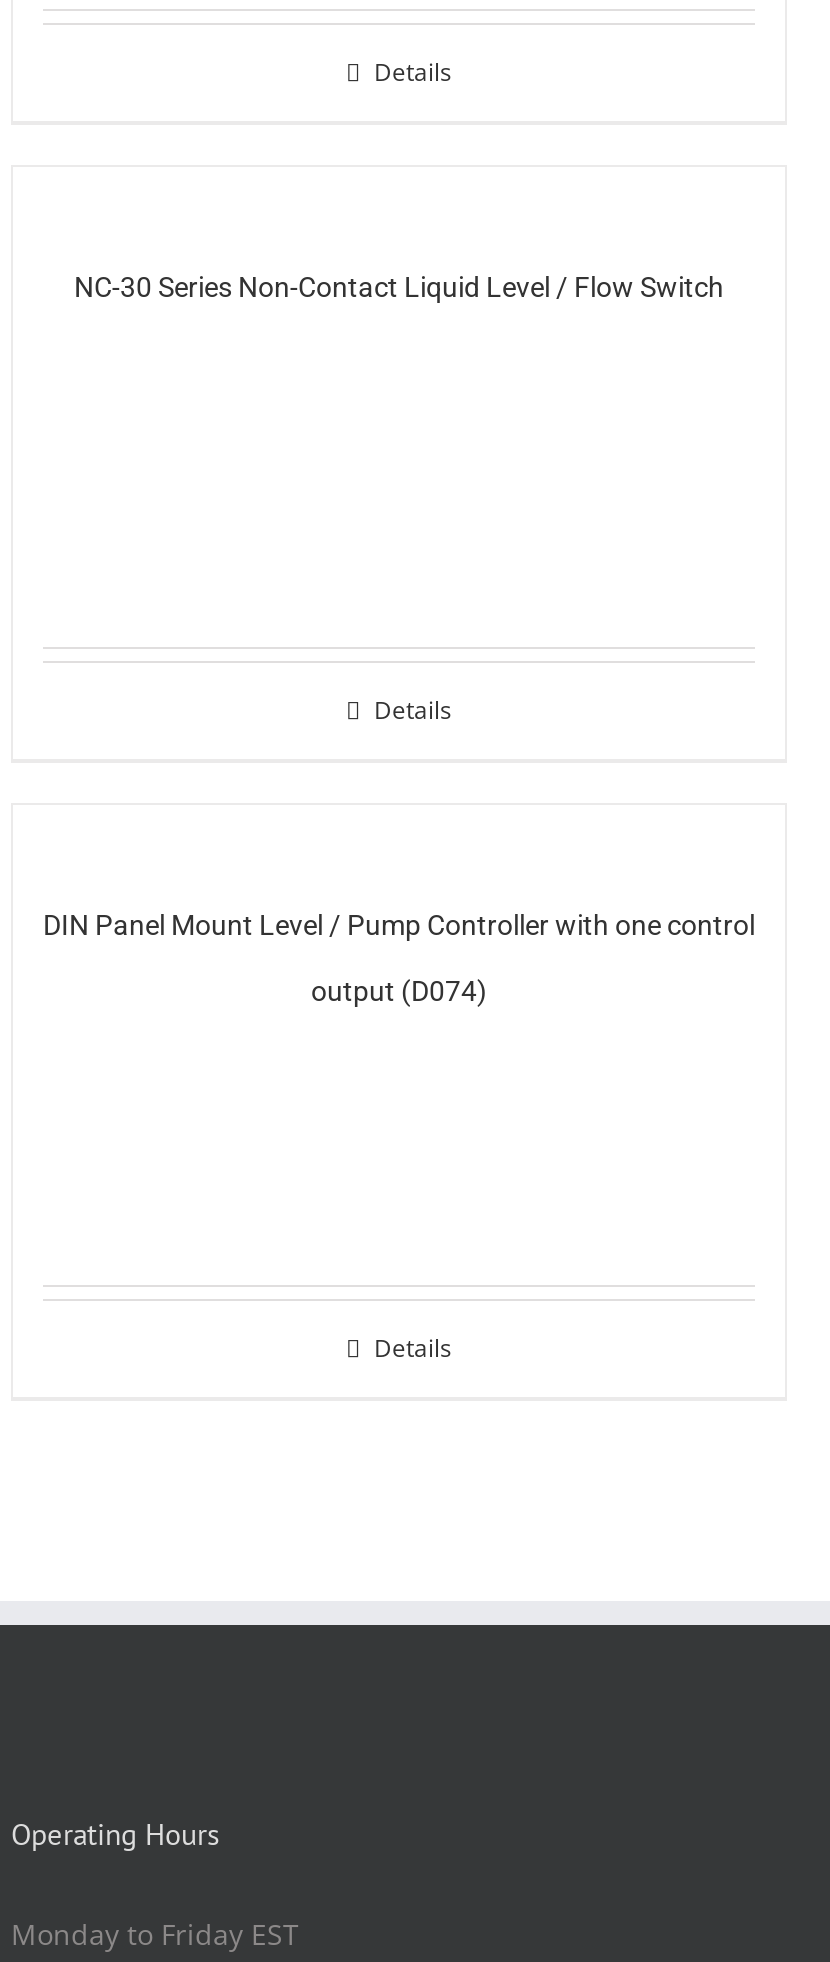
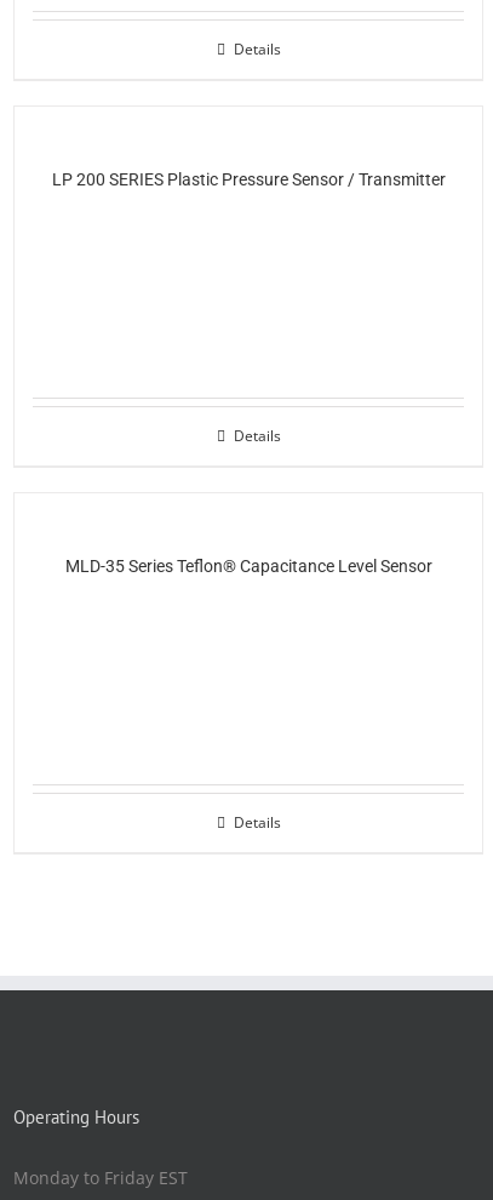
[74,271,724,303] NC-30 Series Non-Contact Liquid Level / Flow Switch -> [51,170,445,189] LP 200 SERIES Plastic Pressure Sensor / Transmitter
[43,909,755,1007] DIN Panel Mount Level / Pump Controller with one control | output (D074) -> [65,556,432,576] MLD-35 Series Teflon® Capacitance Level Sensor

